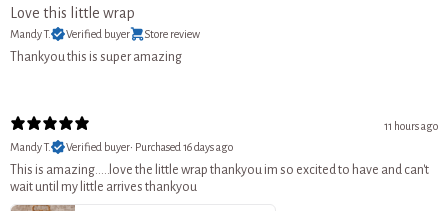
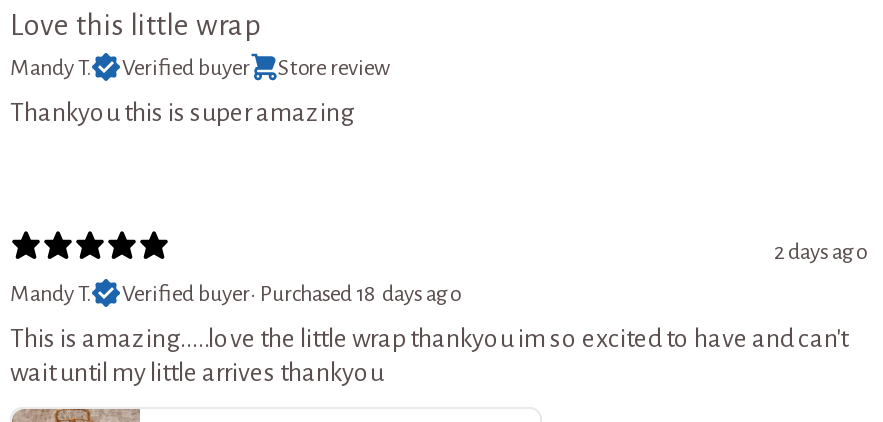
[384,119,438,131] 11 hours ago -> [774,239,866,263] 2 days ago
[66,140,233,152] Verified buyer • Purchased 16 days ago -> [122,281,460,305] Verified buyer • Purchased 18 days ago

